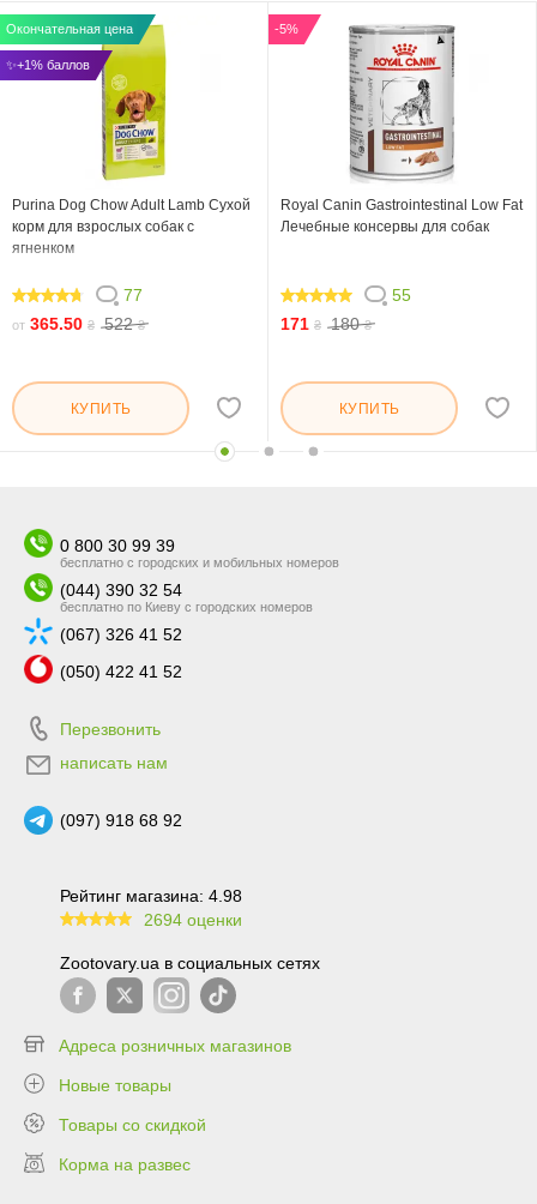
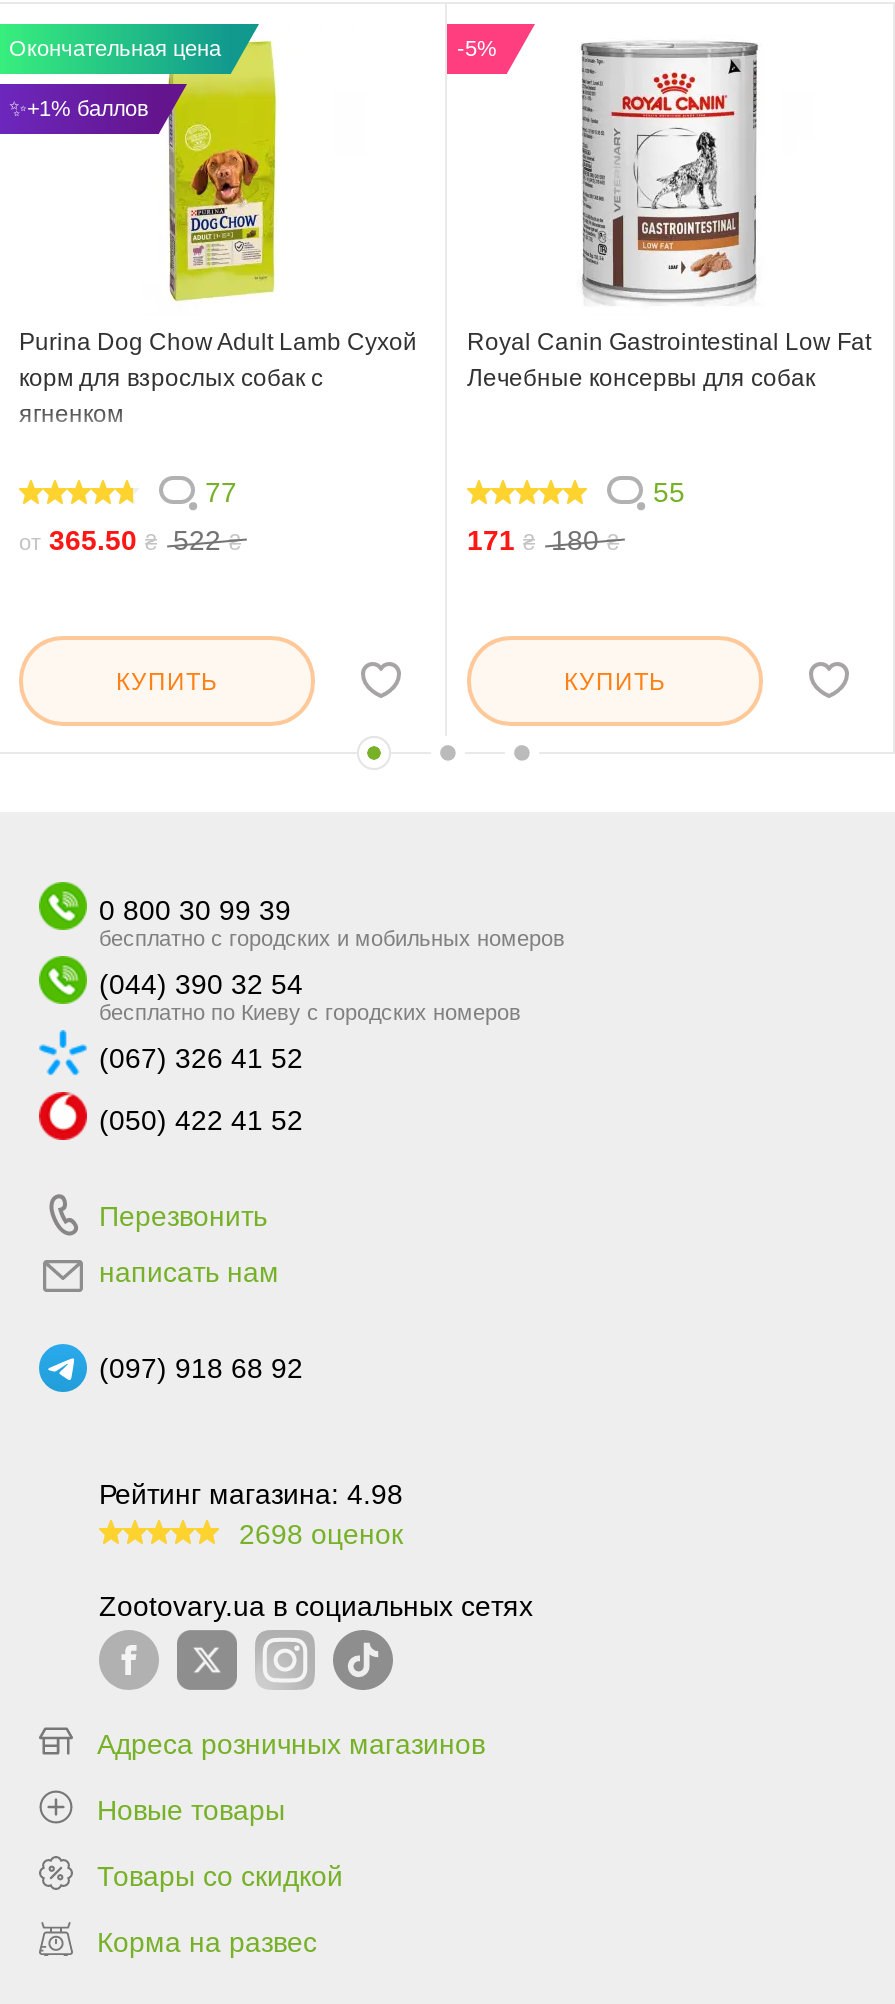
[144,910,242,929] 2694 оценки -> [239,1518,403,1550] 2698 оценок

